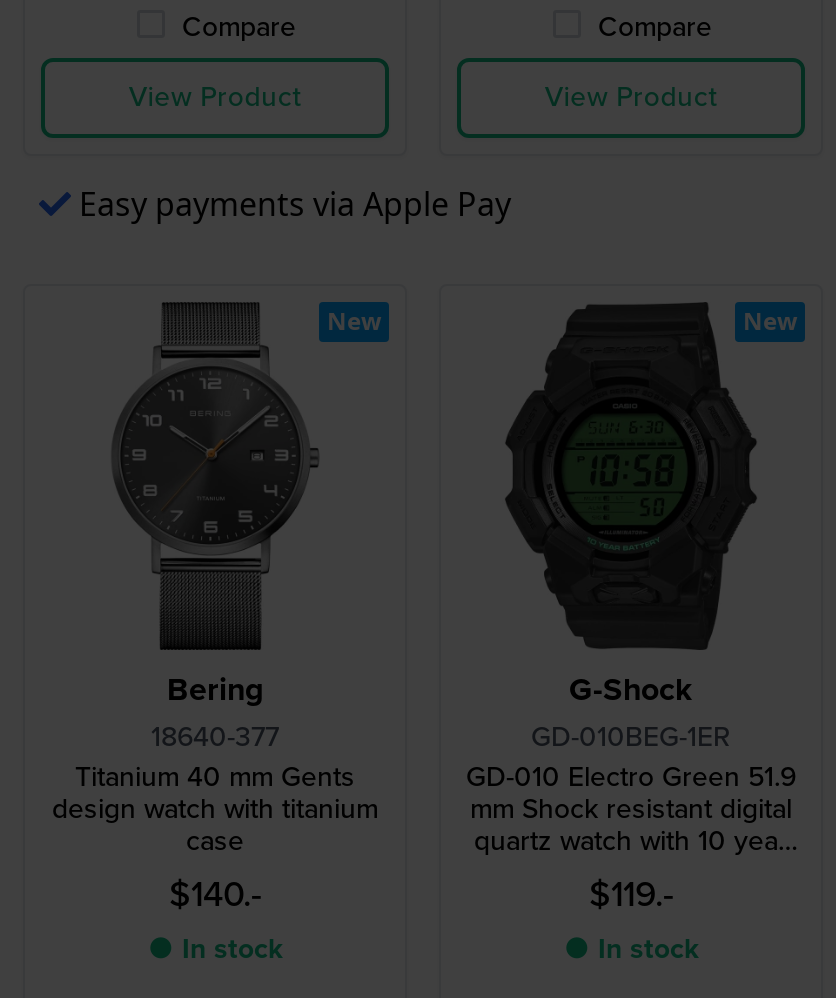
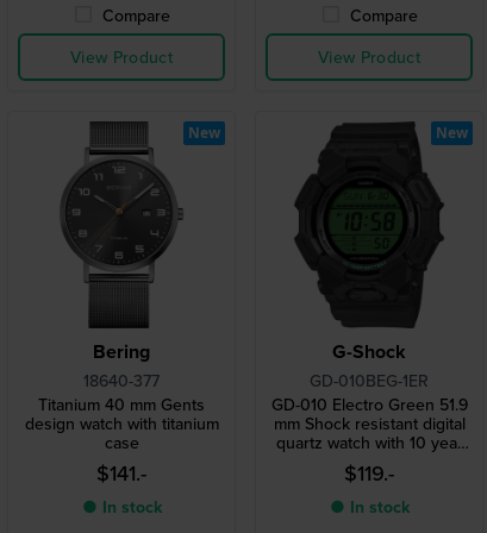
[79,182,511,226] Easy payments via Apple Pay -> none
[169,868,261,920] $140.- -> [96,458,146,488] $141.-

